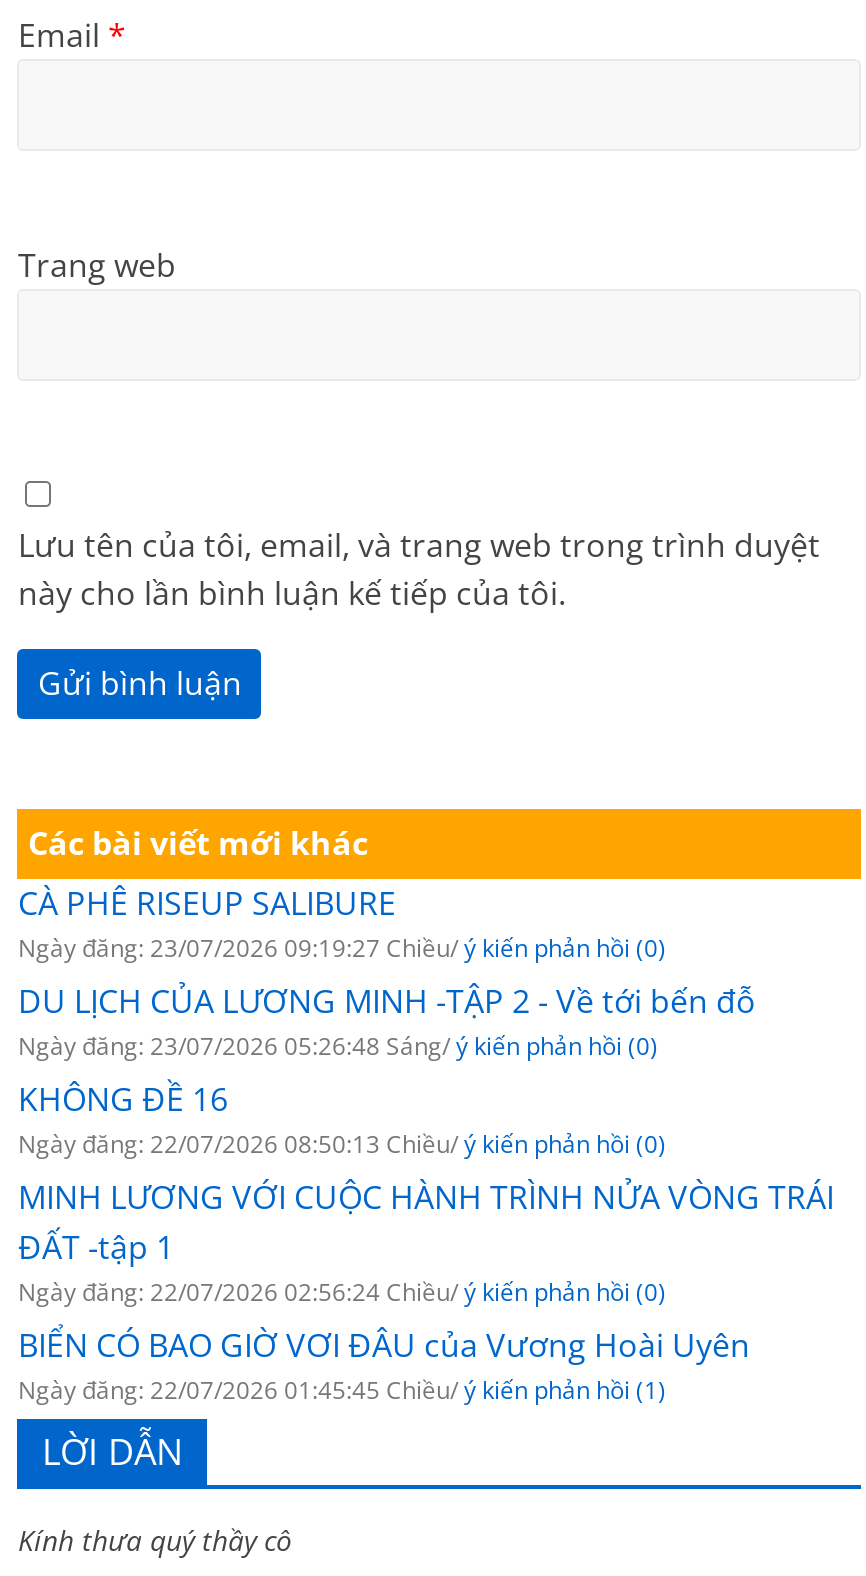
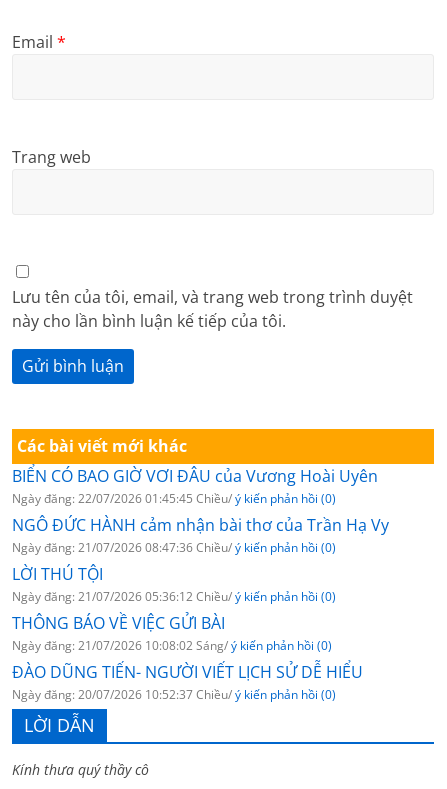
[18,882,834,1310] CÀ PHÊ RISEUP SALIBURE | Ngày đăng: 23/07/2026 09:19:27 Chiều/ ý kiến phản hồi (0) | DU LỊCH CỦA LƯƠNG MINH -TẬP 2 - Về tới bến đỗ | Ngày đăng: 23/07/2026 05:26:48 Sáng/ ý kiến phản hồi (0) | KHÔNG ĐỀ 16 | Ngày đăng: 22/07/2026 08:50:13 Chiều/ ý kiến phản hồi (0) | MINH LƯƠNG VỚI CUỘC HÀNH TRÌNH NỬA VÒNG TRÁI | ĐẤT -tập 1 | Ngày đăng: 22/07/2026 02:56:24 Chiều/ ý kiến phản hồi (0) -> none
moved [18,1324,750,1368] -> [12,465,378,487]: BIỂN CÓ BAO GIỜ VƠI ĐÂU của Vương Hoài Uyên
[18,1374,666,1408] Ngày đăng: 22/07/2026 01:45:45 Chiều/ ý kiến phản hồi (1) -> [12,490,389,703] Ngày đăng: 22/07/2026 01:45:45 Chiều/ ý kiến phản hồi (0) | NGÔ ĐỨC HÀNH cảm nhận bài thơ của Trần Hạ Vy | Ngày đăng: 21/07/2026 08:47:36 Chiều/ ý kiến phản hồi (0) | LỜI THÚ TỘI | Ngày đăng: 21/07/2026 05:36:12 Chiều/ ý kiến phản hồi (0) | THÔNG BÁO VỀ VIỆC GỬI BÀI | Ngày đăng: 21/07/2026 10:08:02 Sáng/ ý kiến phản hồi (0) | ĐÀO DŨNG TIẾN- NGƯỜI VIẾT LỊCH SỬ DỄ HIỂU | Ngày đăng: 20/07/2026 10:52:37 Chiều/ ý kiến phản hồi (0)

